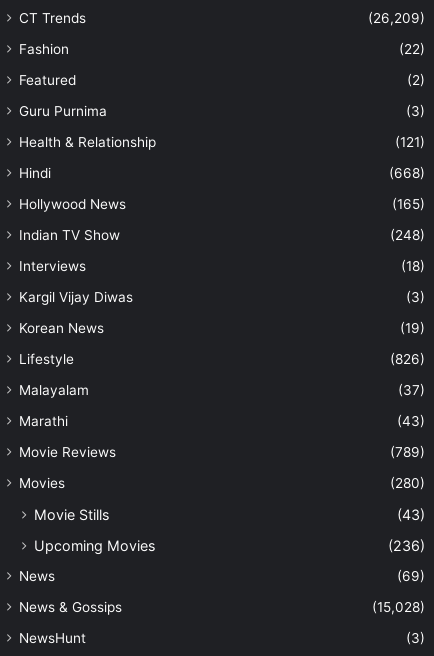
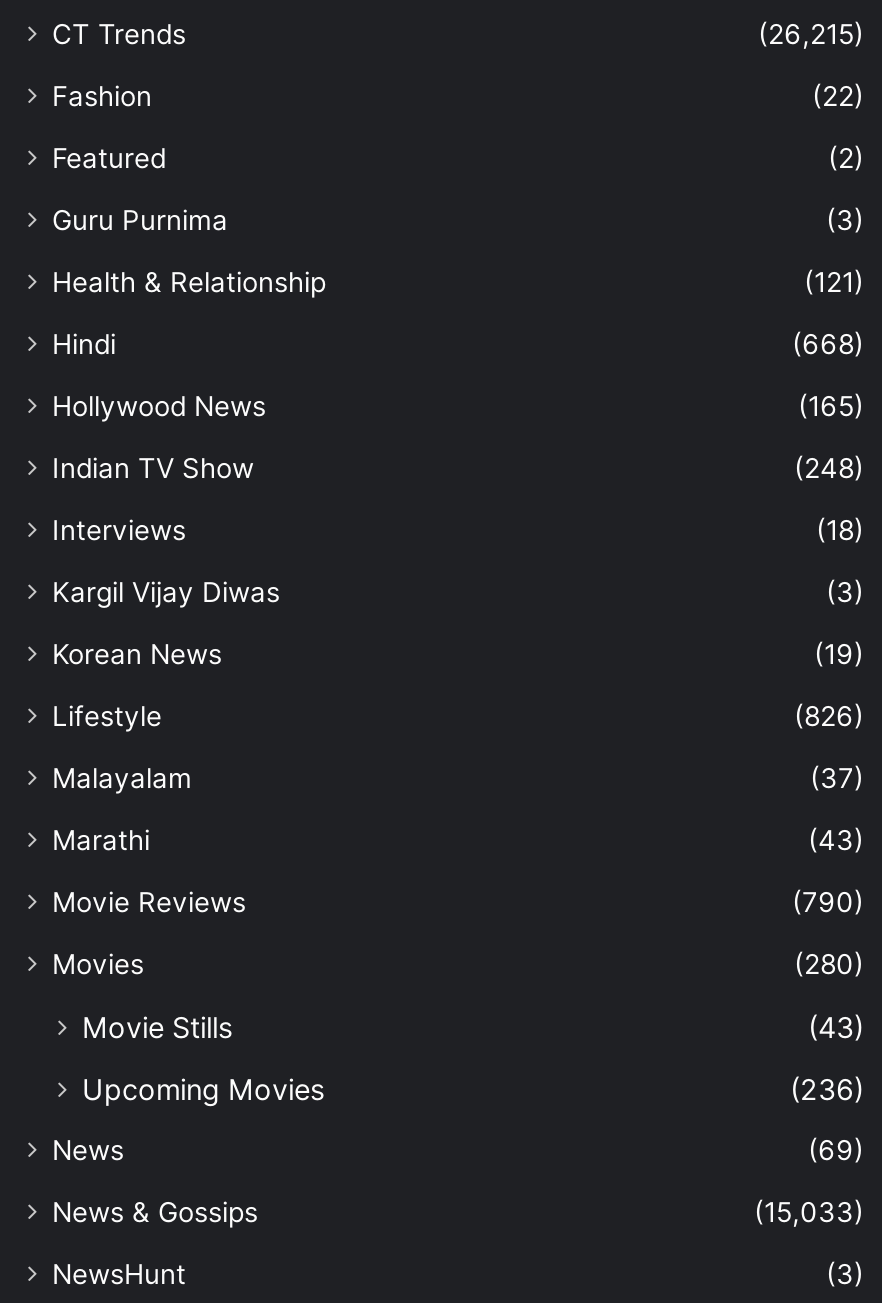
[368,10,425,26] (26,209) -> [758,18,864,50] (26,215)
[390,444,425,460] (789) -> [792,886,864,918] (790)
[372,599,425,615] (15,028) -> [754,1196,864,1228] (15,033)

